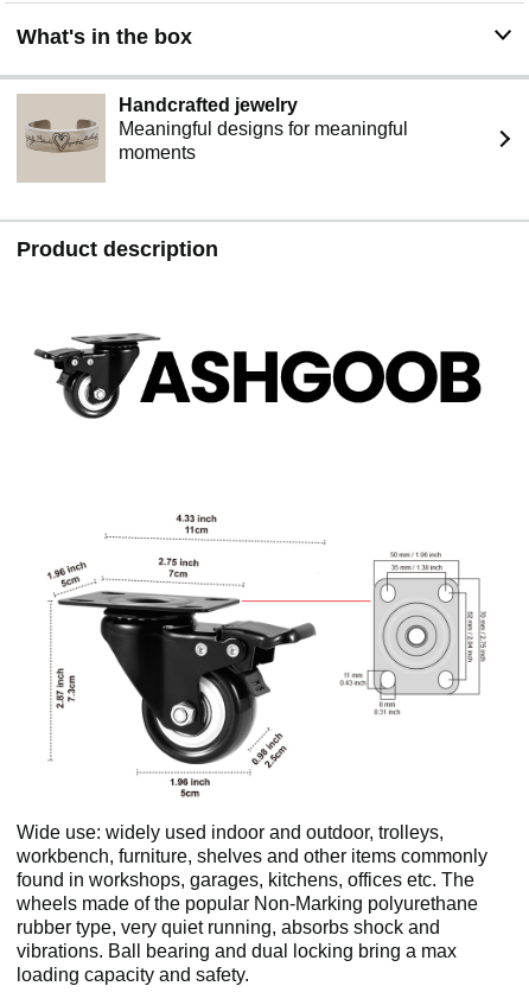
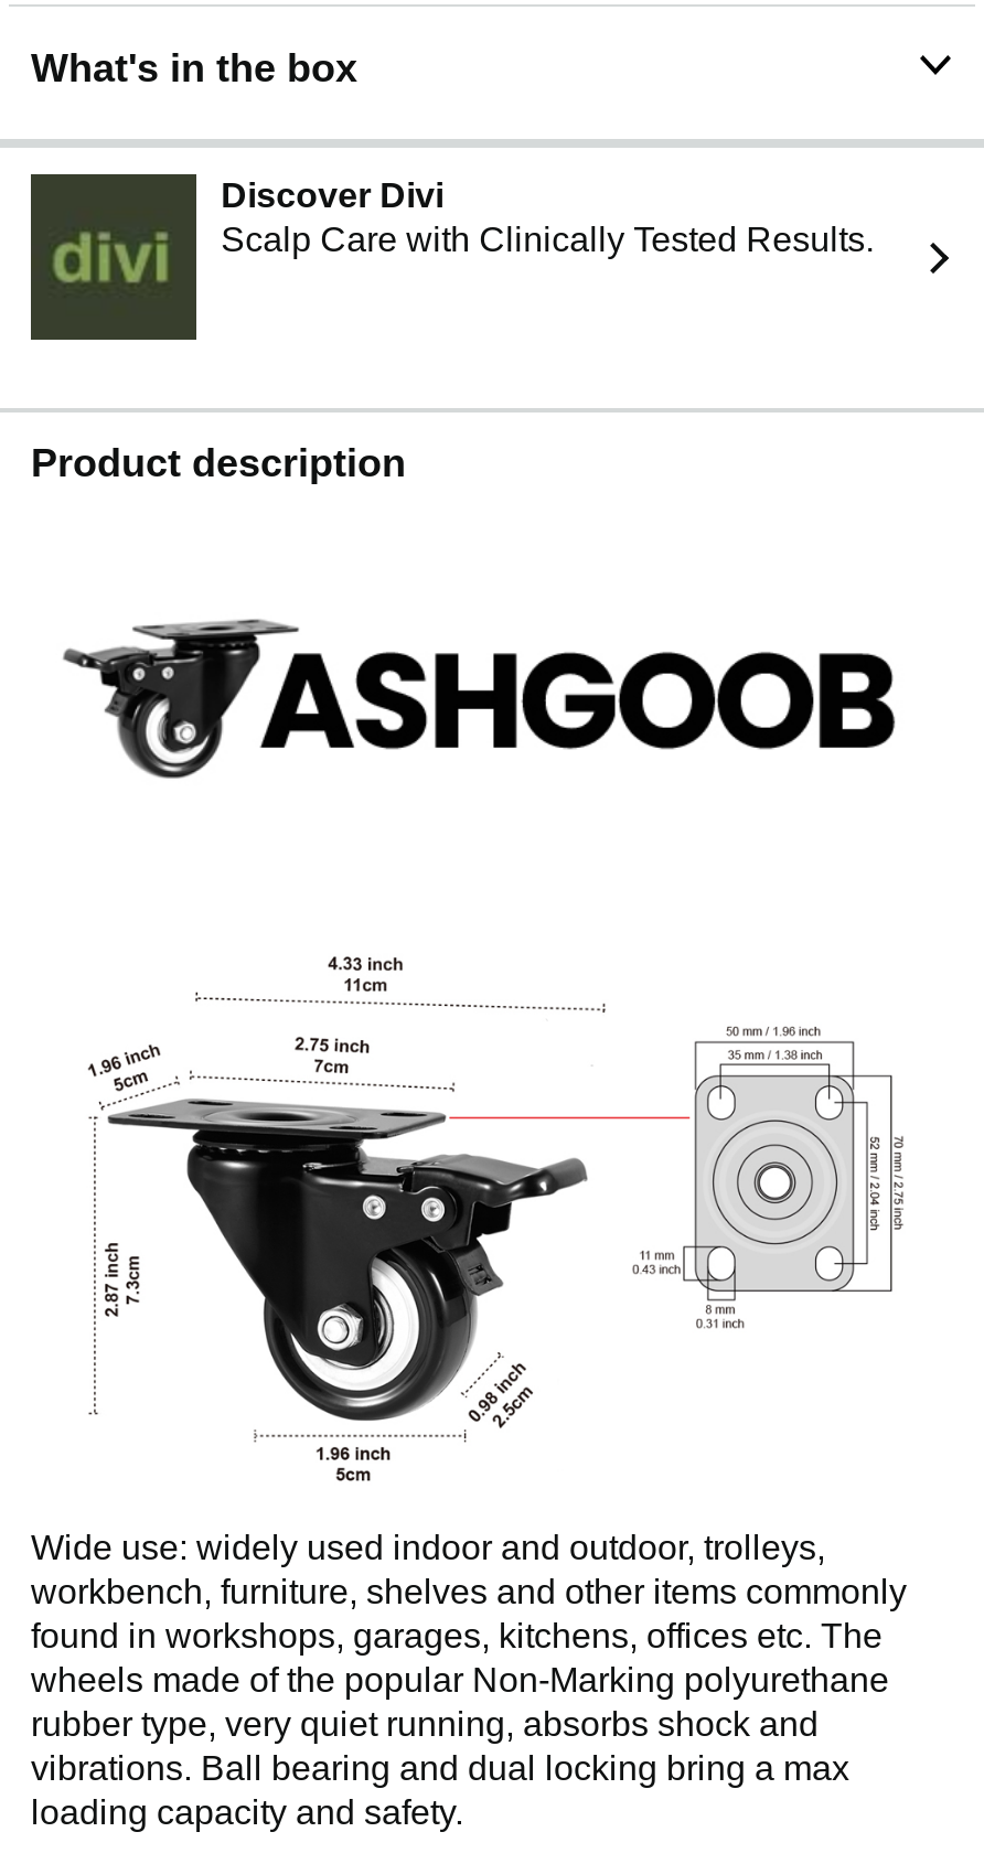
[18,95,408,182] [image] | Handcrafted jewelry | Meaningful designs for meaningful | moments -> [31,174,874,340] [image] | Discover Divi | Scalp Care with Clinically Tested Results.

